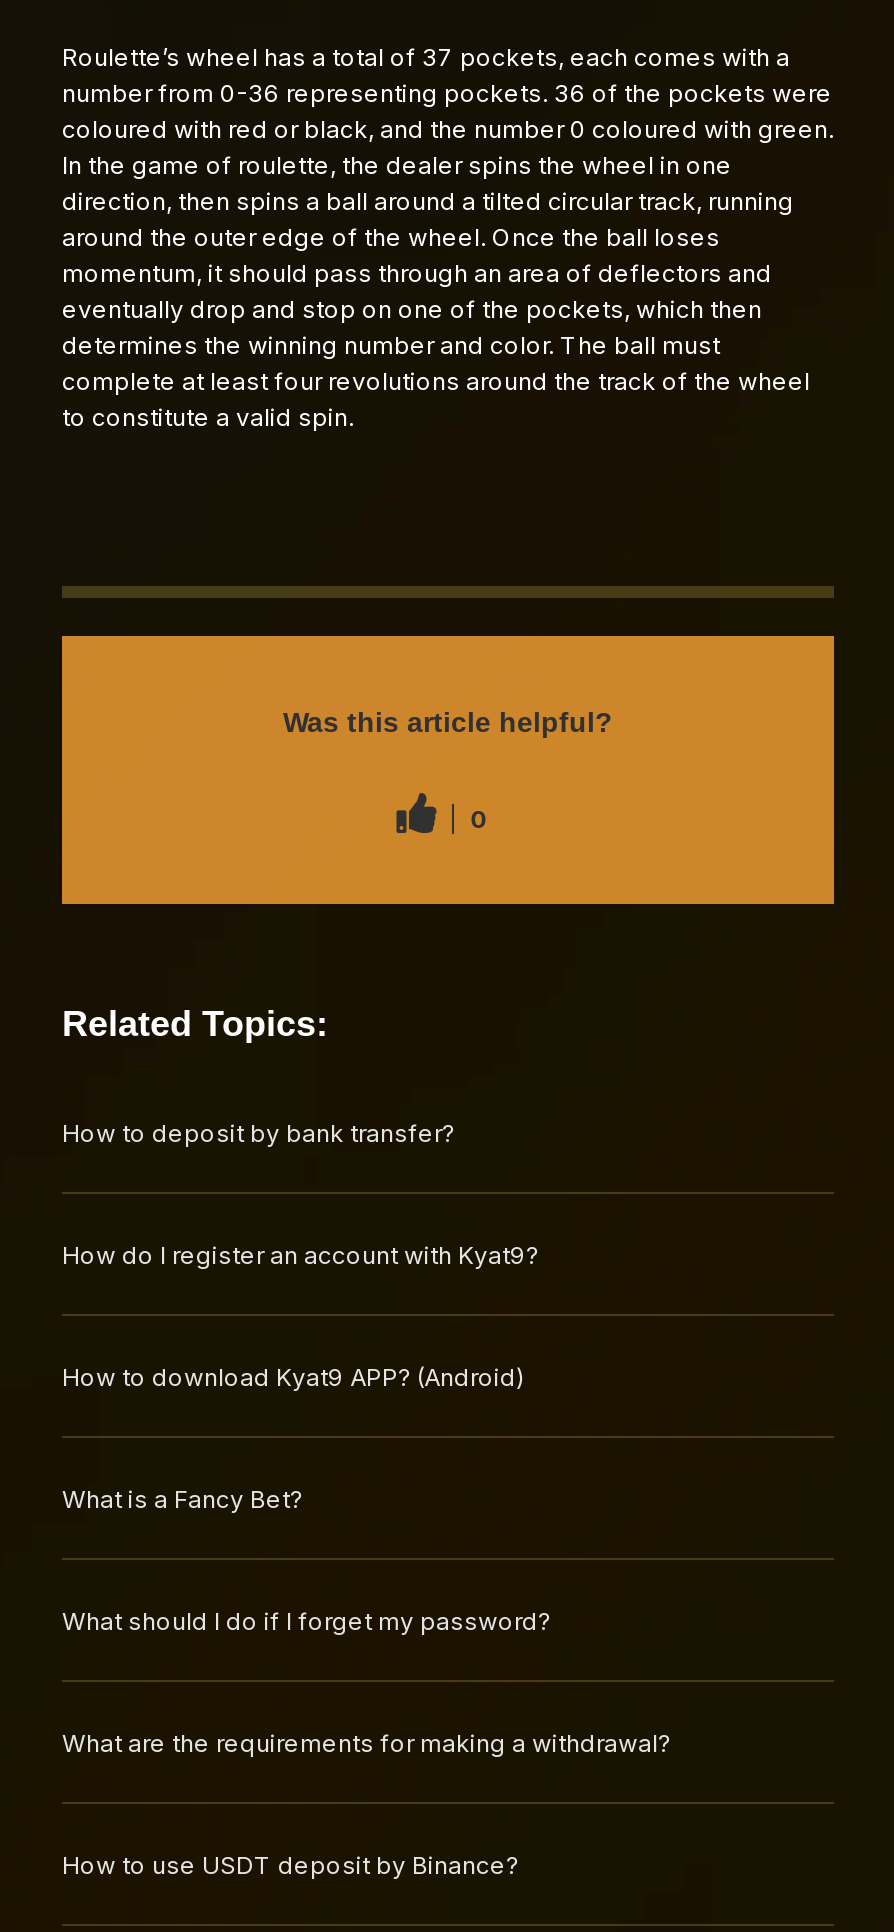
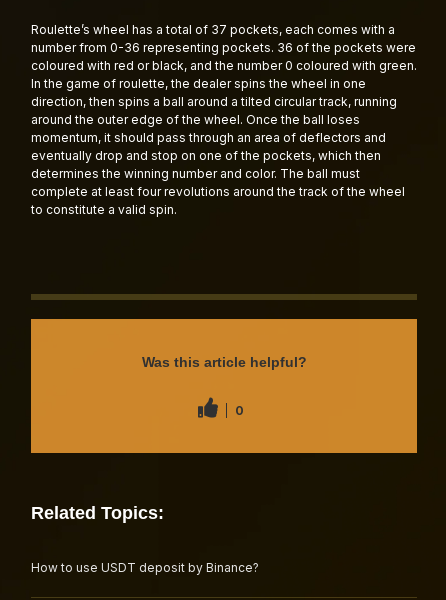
[62,1119,454,1149] How to deposit by bank transfer? -> none
[62,1241,538,1271] How do I register an account with Kyat9? -> none
[62,1363,524,1393] How to download Kyat9 APP? (Android) -> none
[62,1485,302,1515] What is a Fancy Bet? -> none
[62,1607,550,1637] What should I do if I forget my password? -> none
[62,1729,670,1759] What are the requirements for making a withdrawal? -> none

